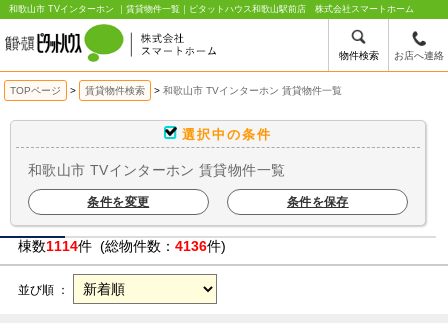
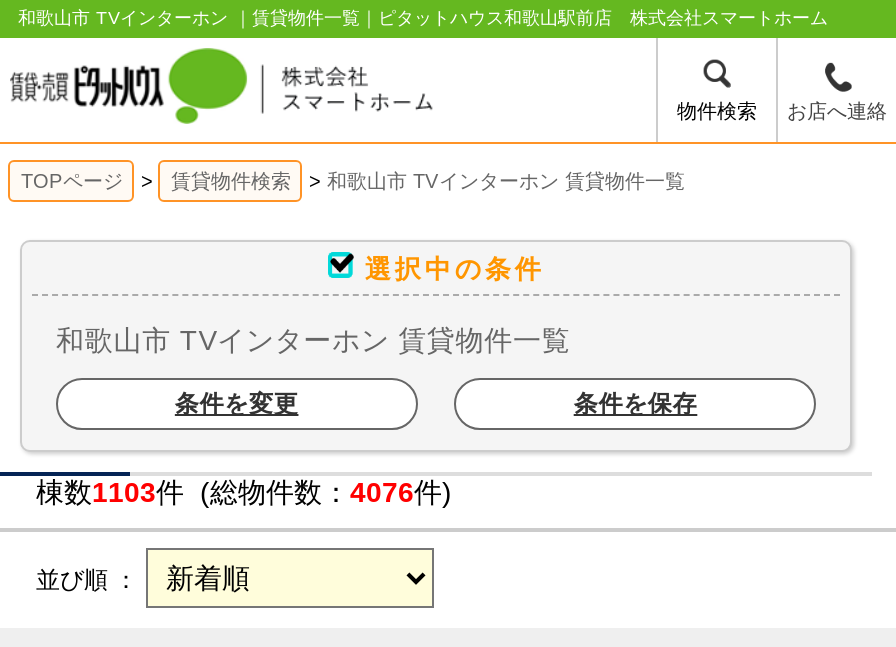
[18,238,226,254] 棟数1114件 (総物件数：4136件) -> [36,476,452,508] 棟数1103件 (総物件数：4076件)

